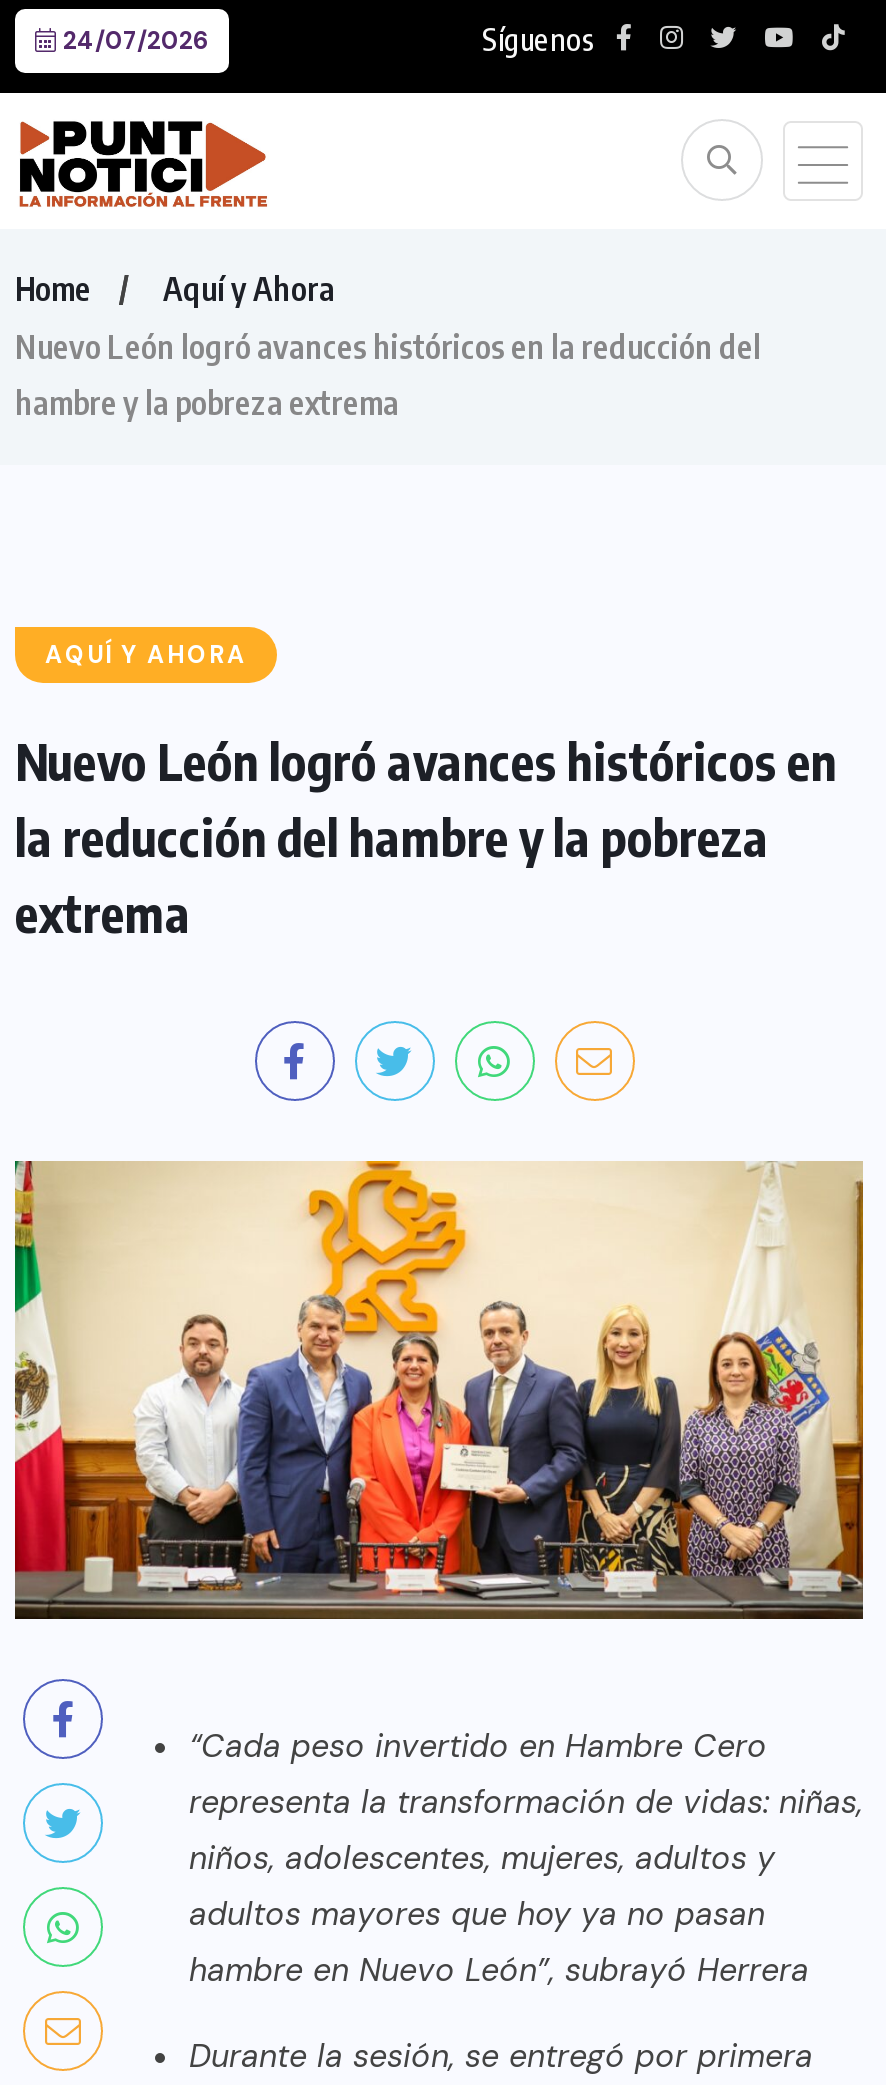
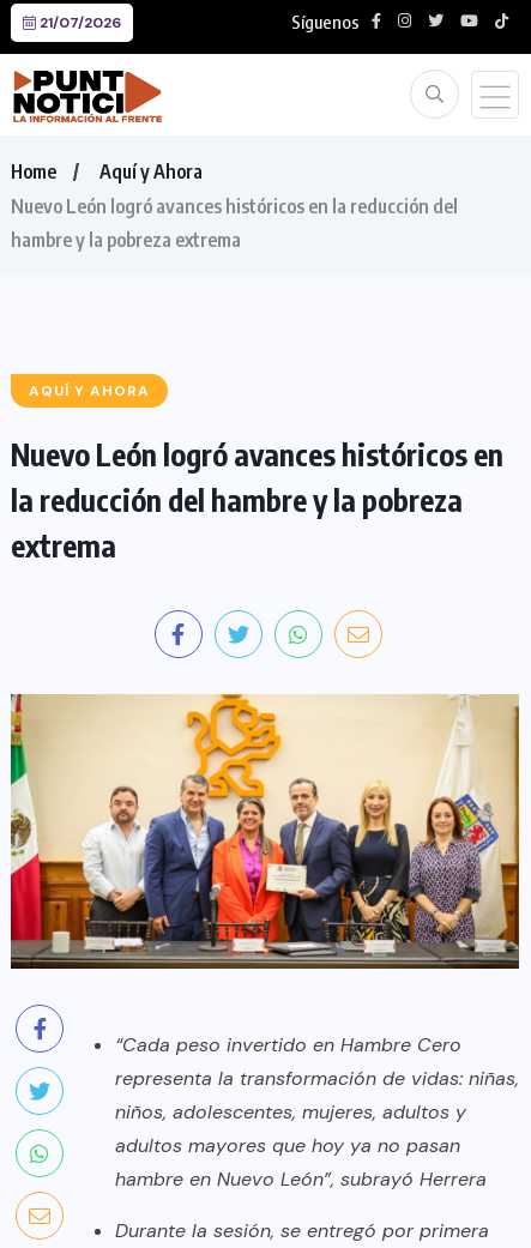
[57,25,209,57] 24/07/2026 -> [36,13,121,32] 21/07/2026

